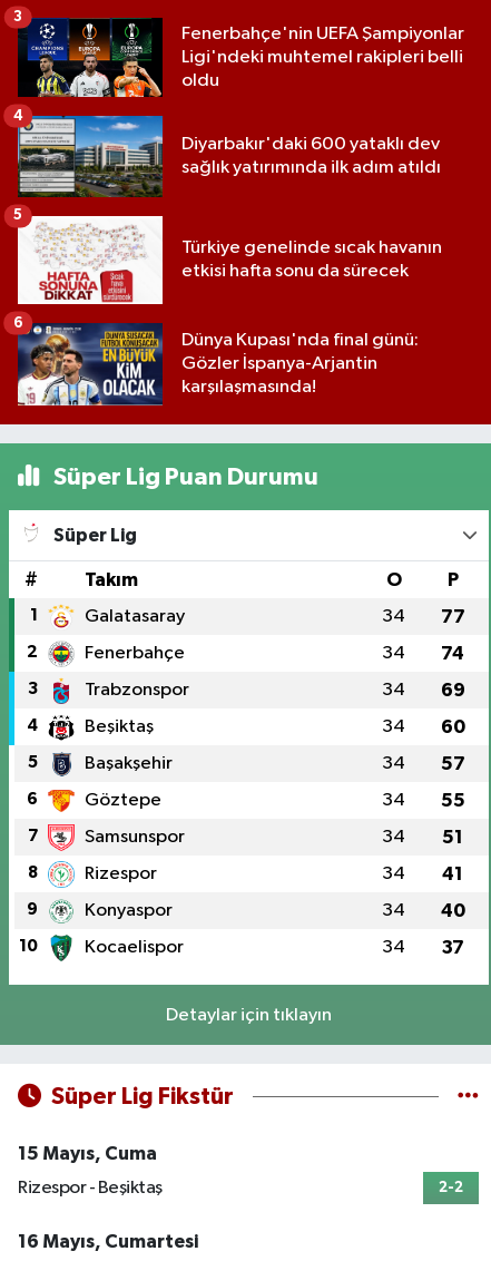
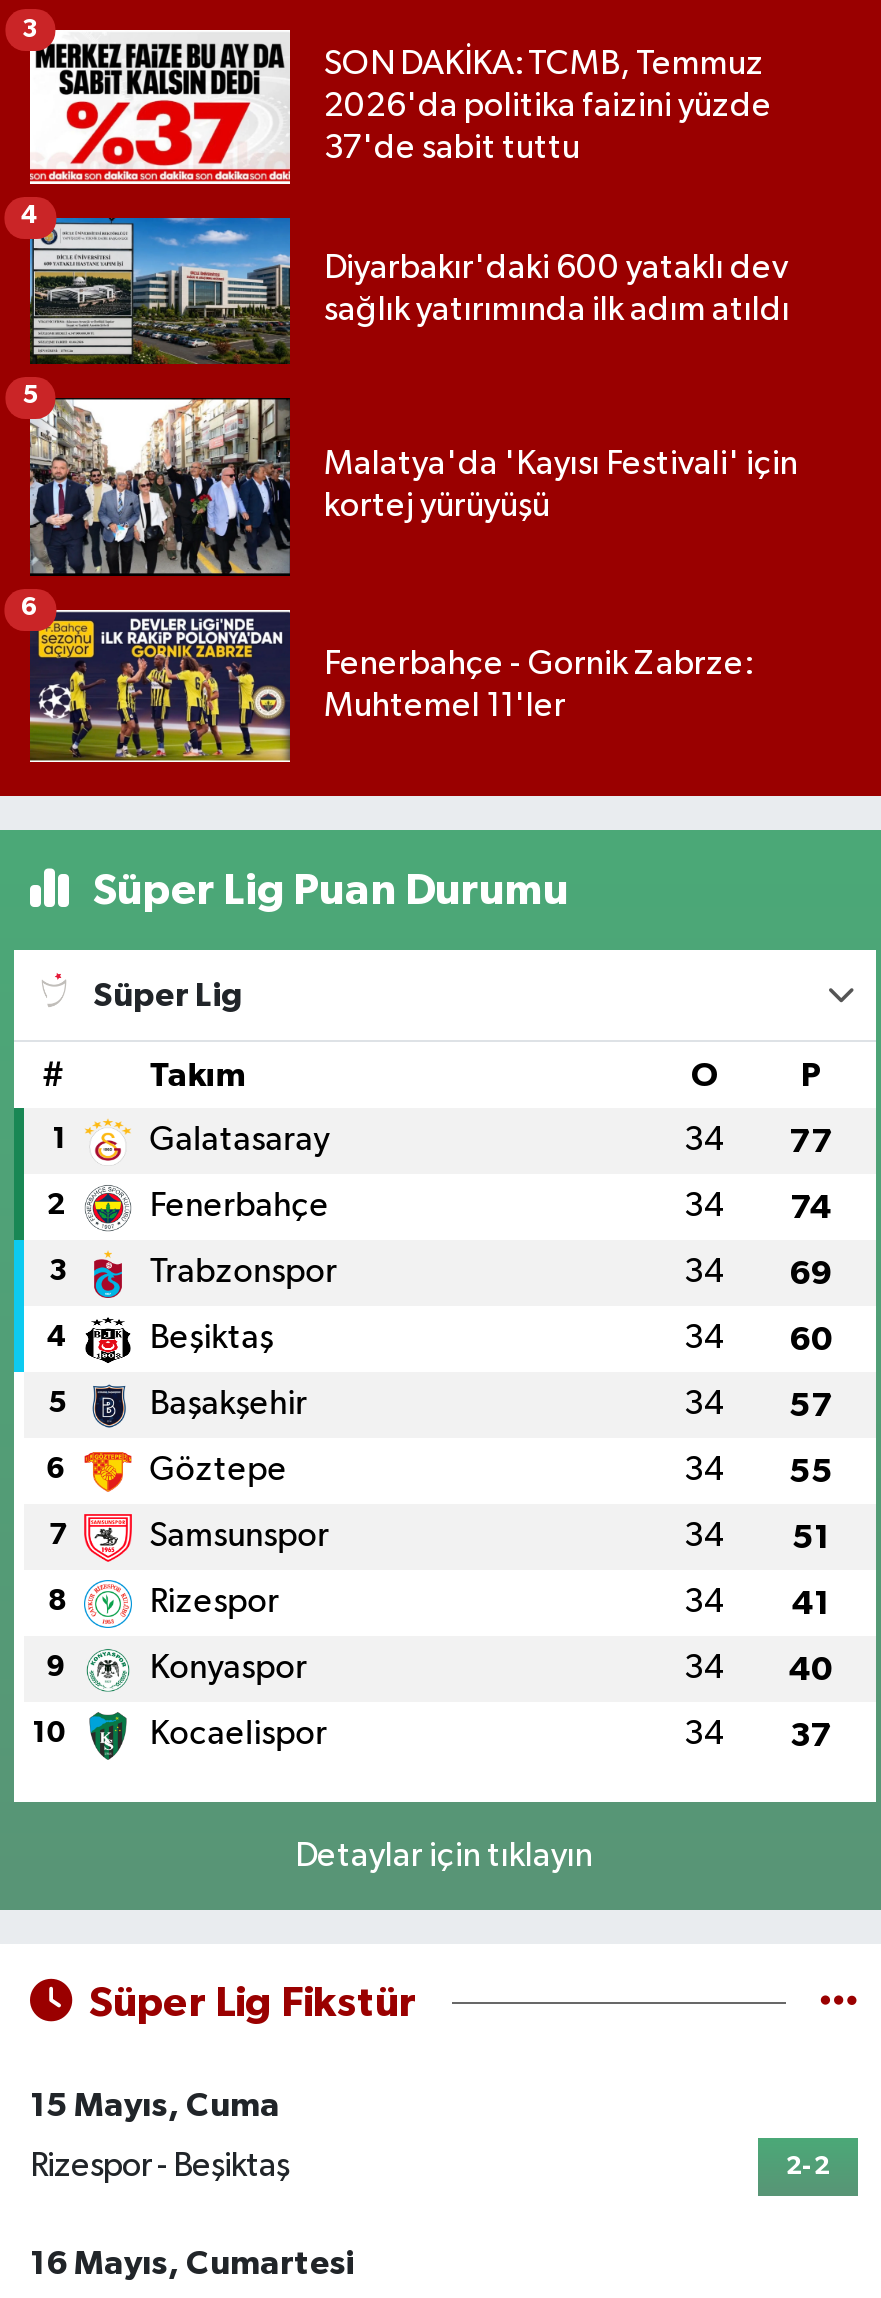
[17,17,464,98] [image] | Fenerbahçe'nin UEFA Şampiyonlar | Ligi'ndeki muhtemel rakipleri belli | oldu -> [28,27,772,187] [image] | SON DAKİKA: TCMB, Temmuz | 2026'da politika faizini yüzde | 37'de sabit tuttu
[17,215,442,305] [image] | Türkiye genelinde sıcak havanın | etkisi hafta sonu da sürecek -> [28,397,798,579] [image] | Malatya'da 'Kayısı Festivali' için | kortej yürüyüşü
[17,322,419,407] [image] | Dünya Kupası'nda final günü: | Gözler İspanya-Arjantin | karşılaşmasında! -> [30,609,752,765] [image] | Fenerbahçe - Gornik Zabrze: | Muhtemel 11'ler

